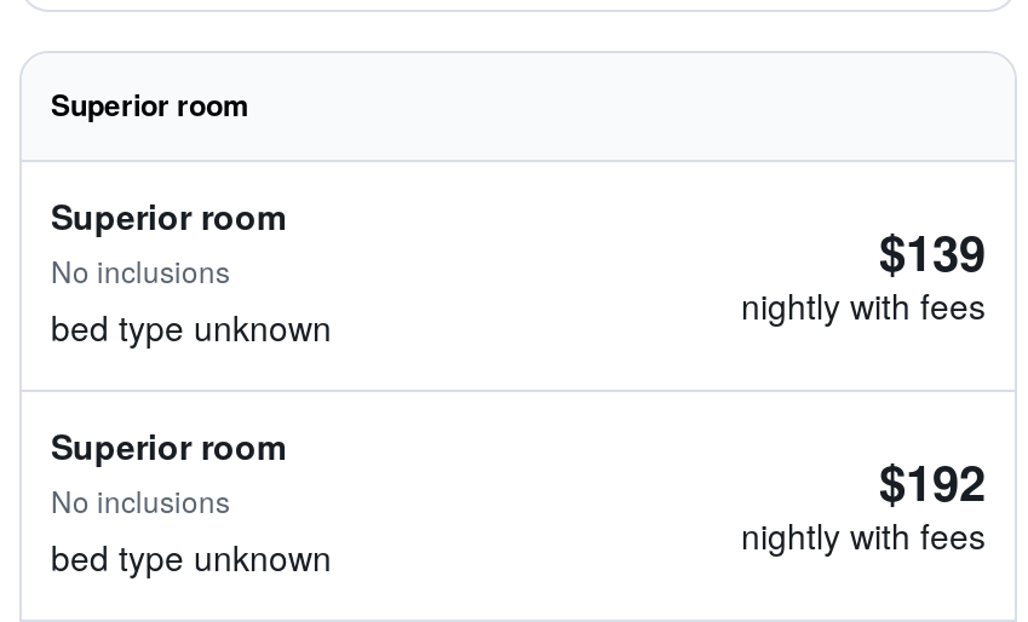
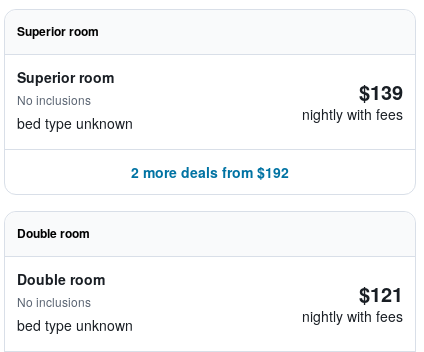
[51,421,286,470] Superior room -> [17,162,289,289] 2 more deals from $192 | Double room | Double room
[879,445,986,516] $192 -> [359,279,403,308] $121

